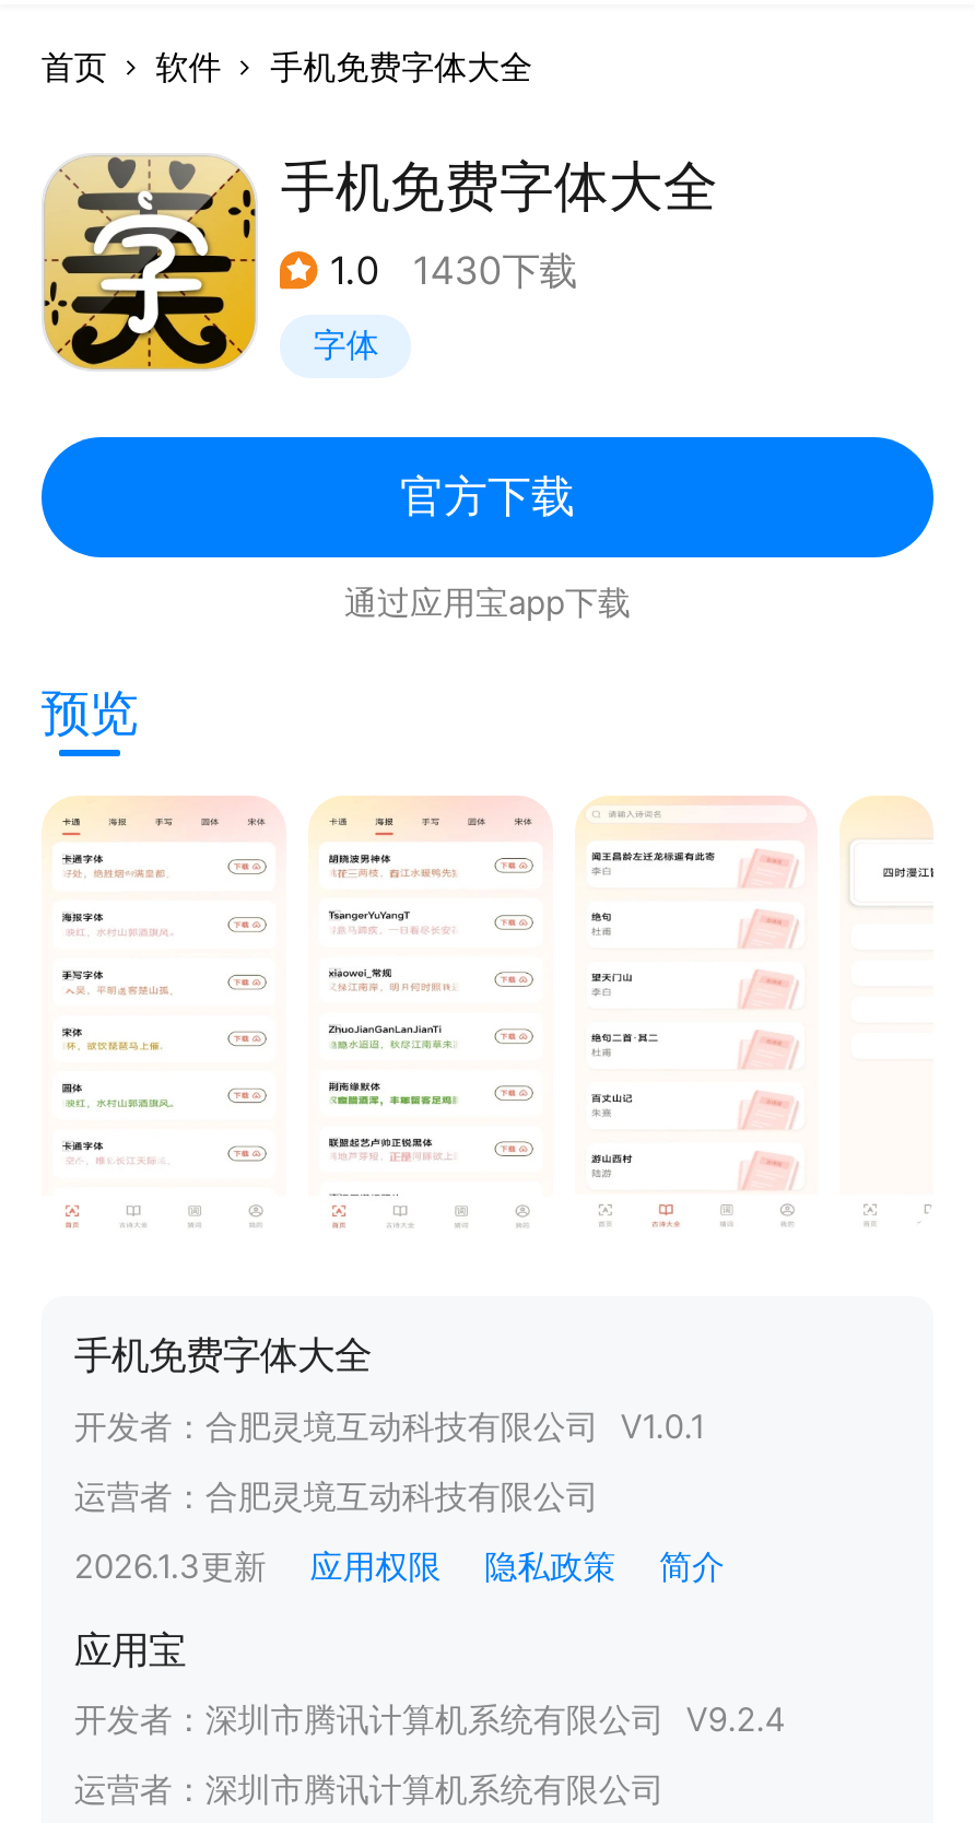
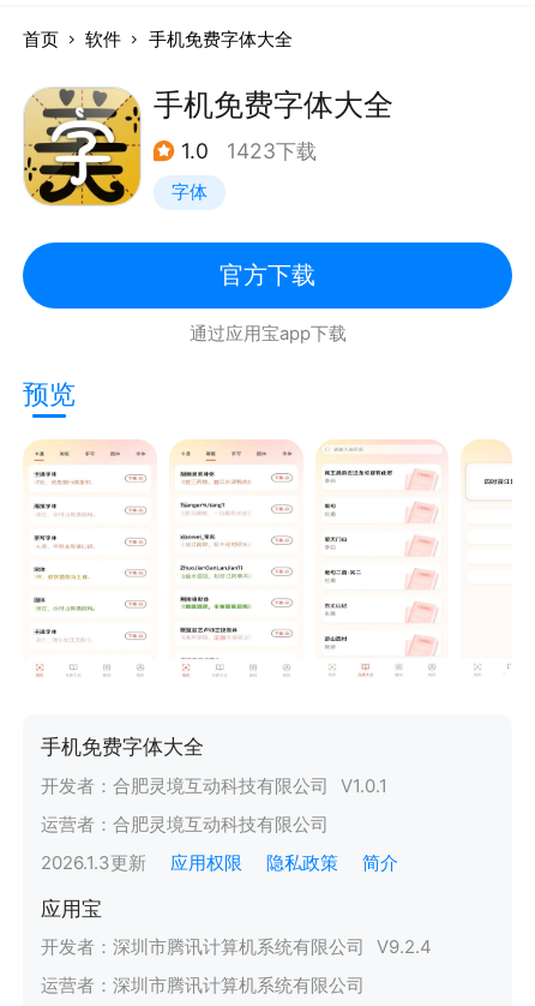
[330,248,576,294] 1.0 1430下载 -> [181,138,316,164] 1.0 1423下载

